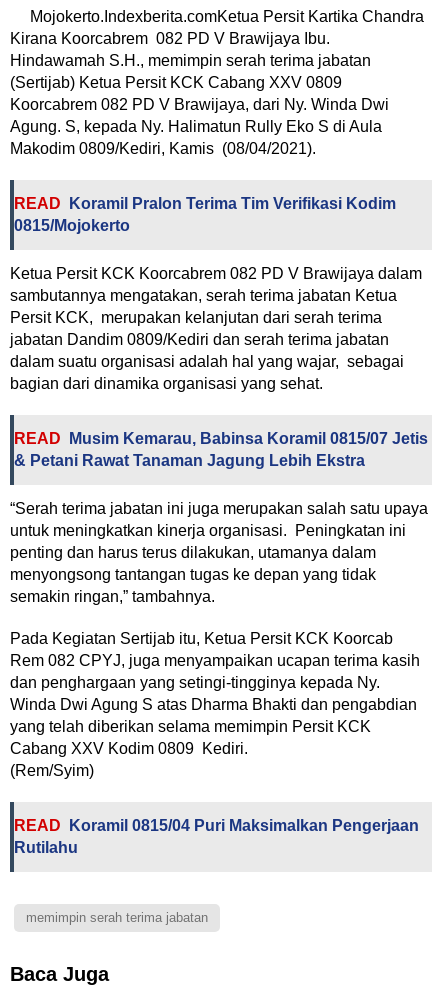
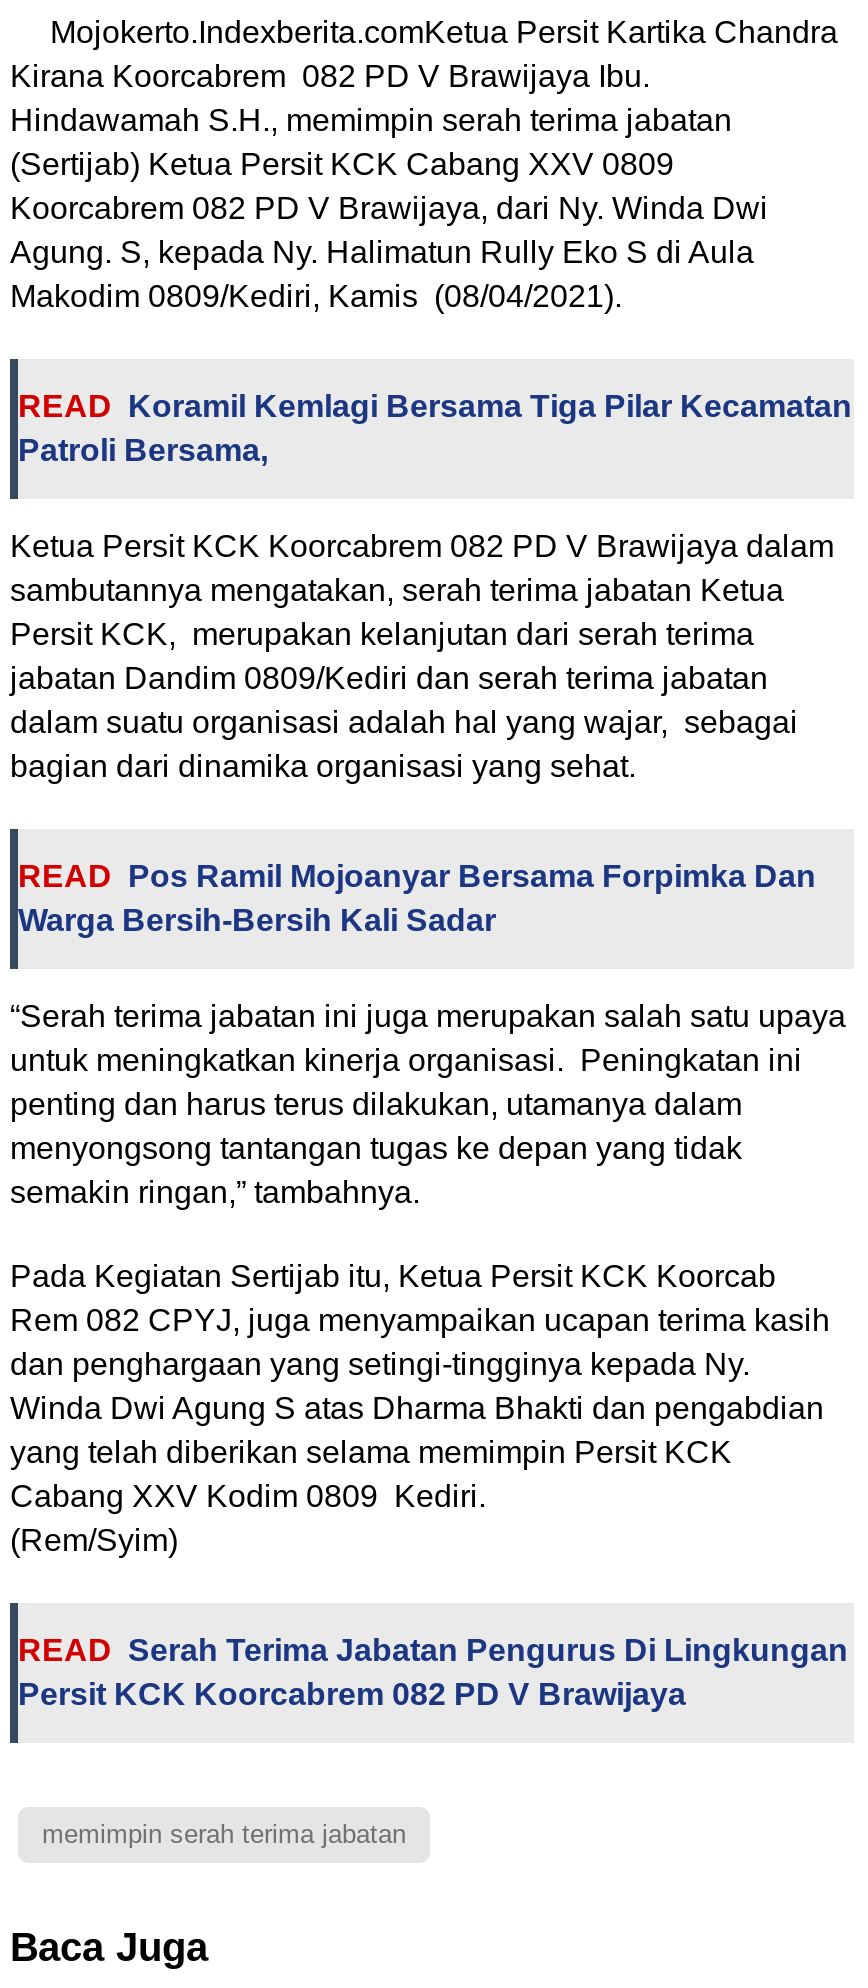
[14,195,396,234] READ Koramil Pralon Terima Tim Verifikasi Kodim | 0815/Mojokerto -> [18,389,852,467] READ Koramil Kemlagi Bersama Tiga Pilar Kecamatan | Patroli Bersama,
[14,430,428,469] READ Musim Kemarau, Babinsa Koramil 0815/07 Jetis | & Petani Rawat Tanaman Jagung Lebih Ekstra -> [18,859,816,937] READ Pos Ramil Mojoanyar Bersama Forpimka Dan | Warga Bersih-Bersih Kali Sadar
[14,817,419,856] READ Koramil 0815/04 Puri Maksimalkan Pengerjaan | Rutilahu -> [18,1633,848,1711] READ Serah Terima Jabatan Pengurus Di Lingkungan | Persit KCK Koorcabrem 082 PD V Brawijaya

